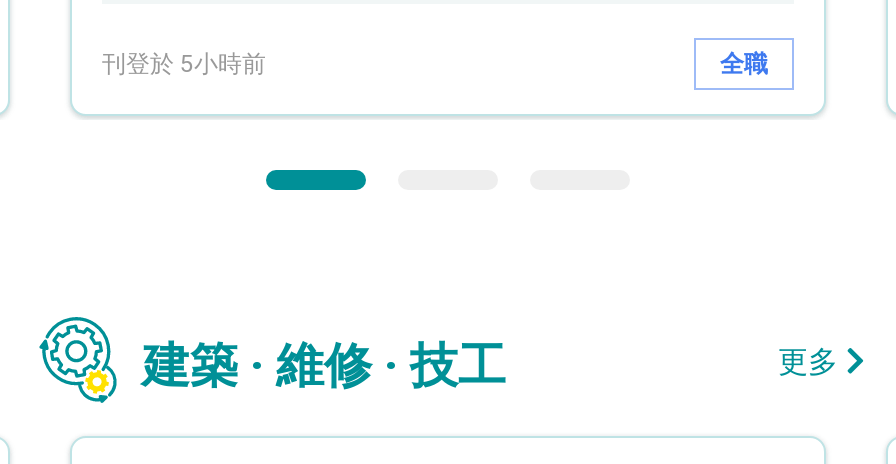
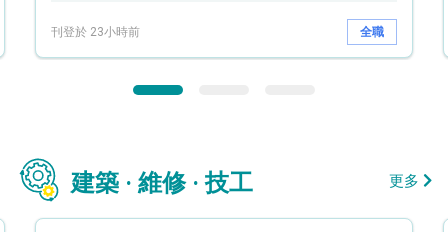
[102,49,266,77] 刊登於 5小時前 -> [51,24,140,38] 刊登於 23小時前

